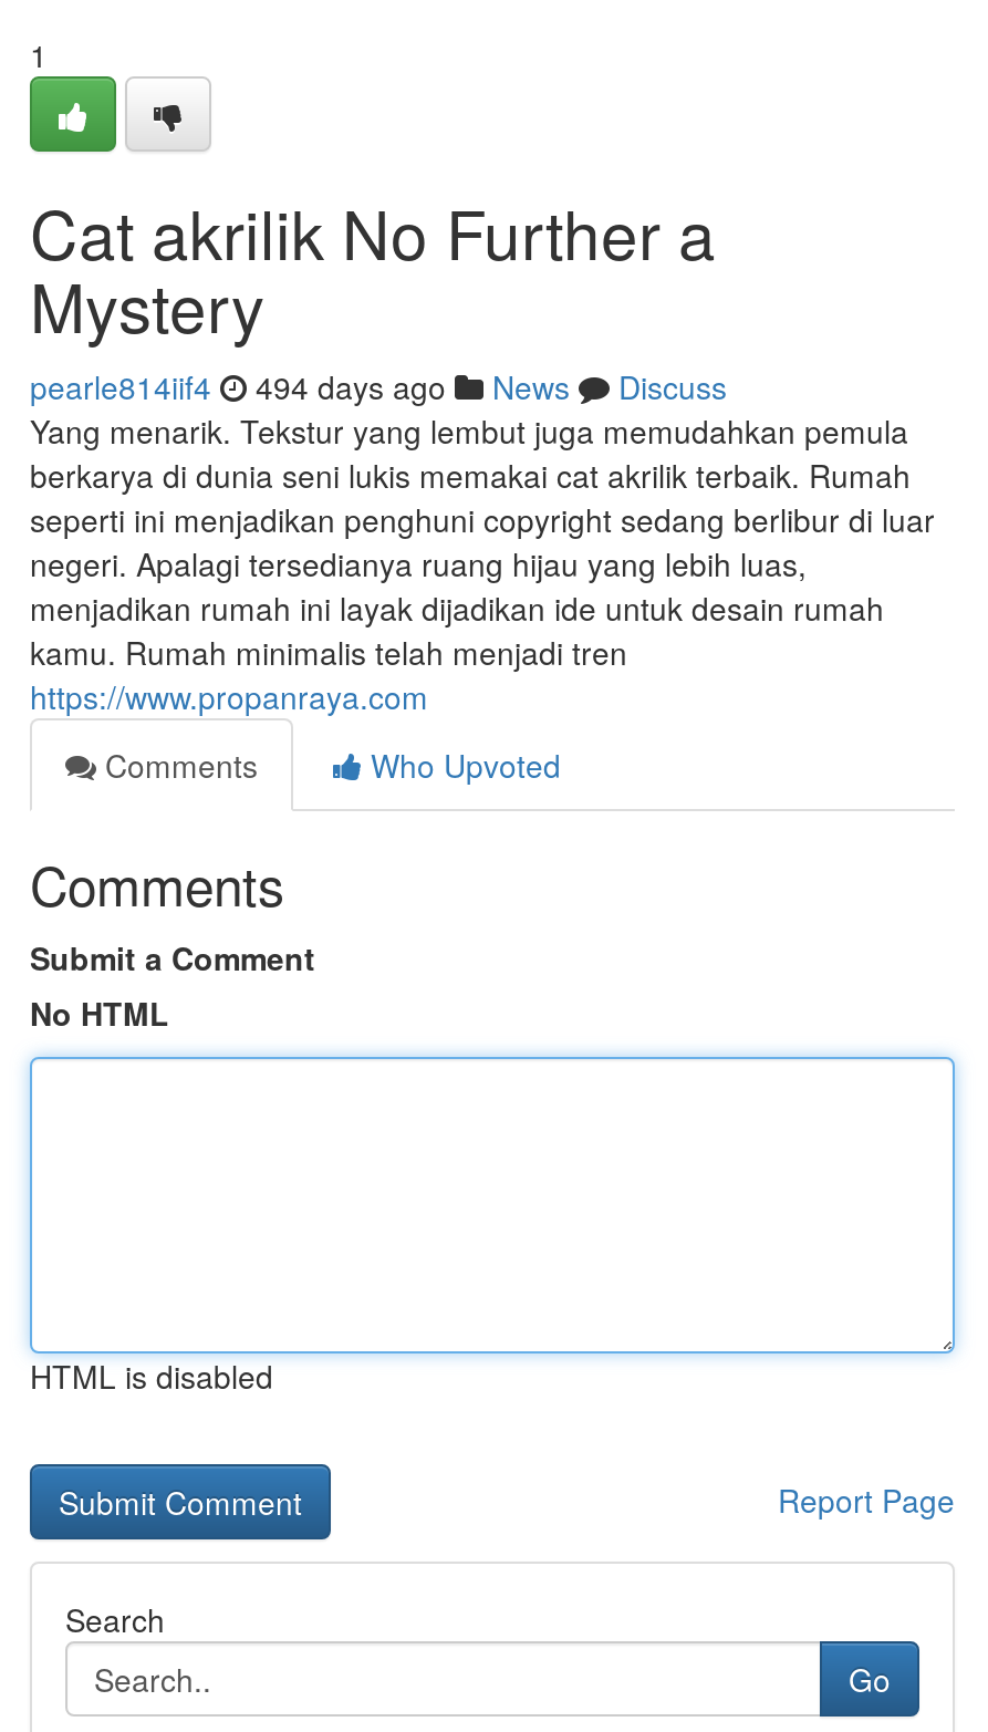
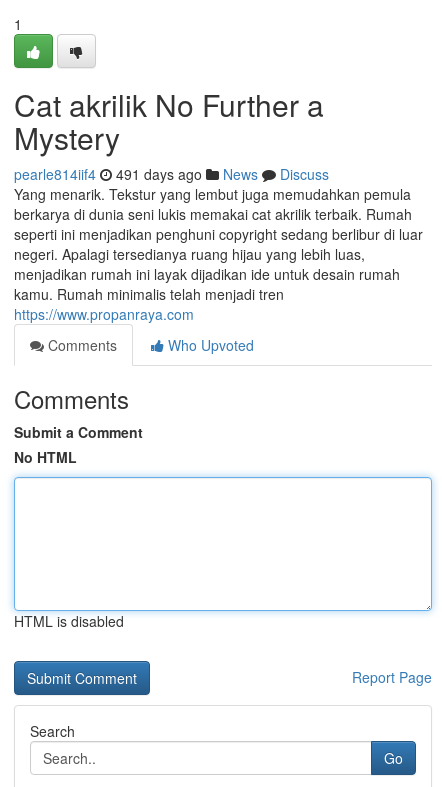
[30,364,727,408] pearle814iif4 494 days ago News Discuss -> [14,164,329,184] pearle814iif4 491 days ago News Discuss

